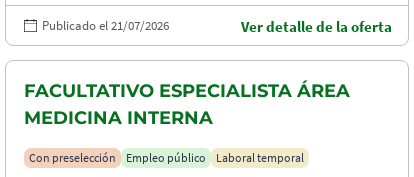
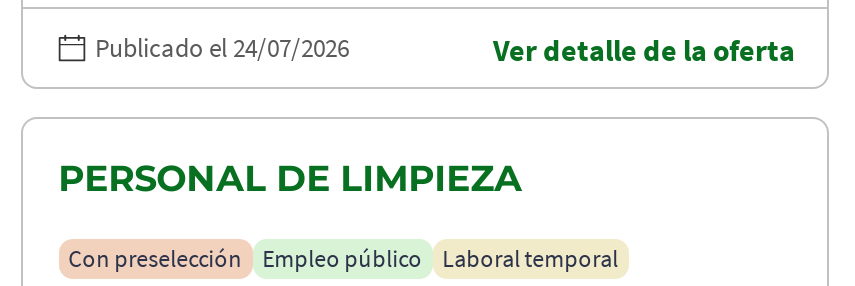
[42,17,169,34] Publicado el 21/07/2026 -> [95,30,349,64] Publicado el 24/07/2026
[24,80,350,129] FACULTATIVO ESPECIALISTA ÁREA | MEDICINA INTERNA -> [58,157,522,201] PERSONAL DE LIMPIEZA

